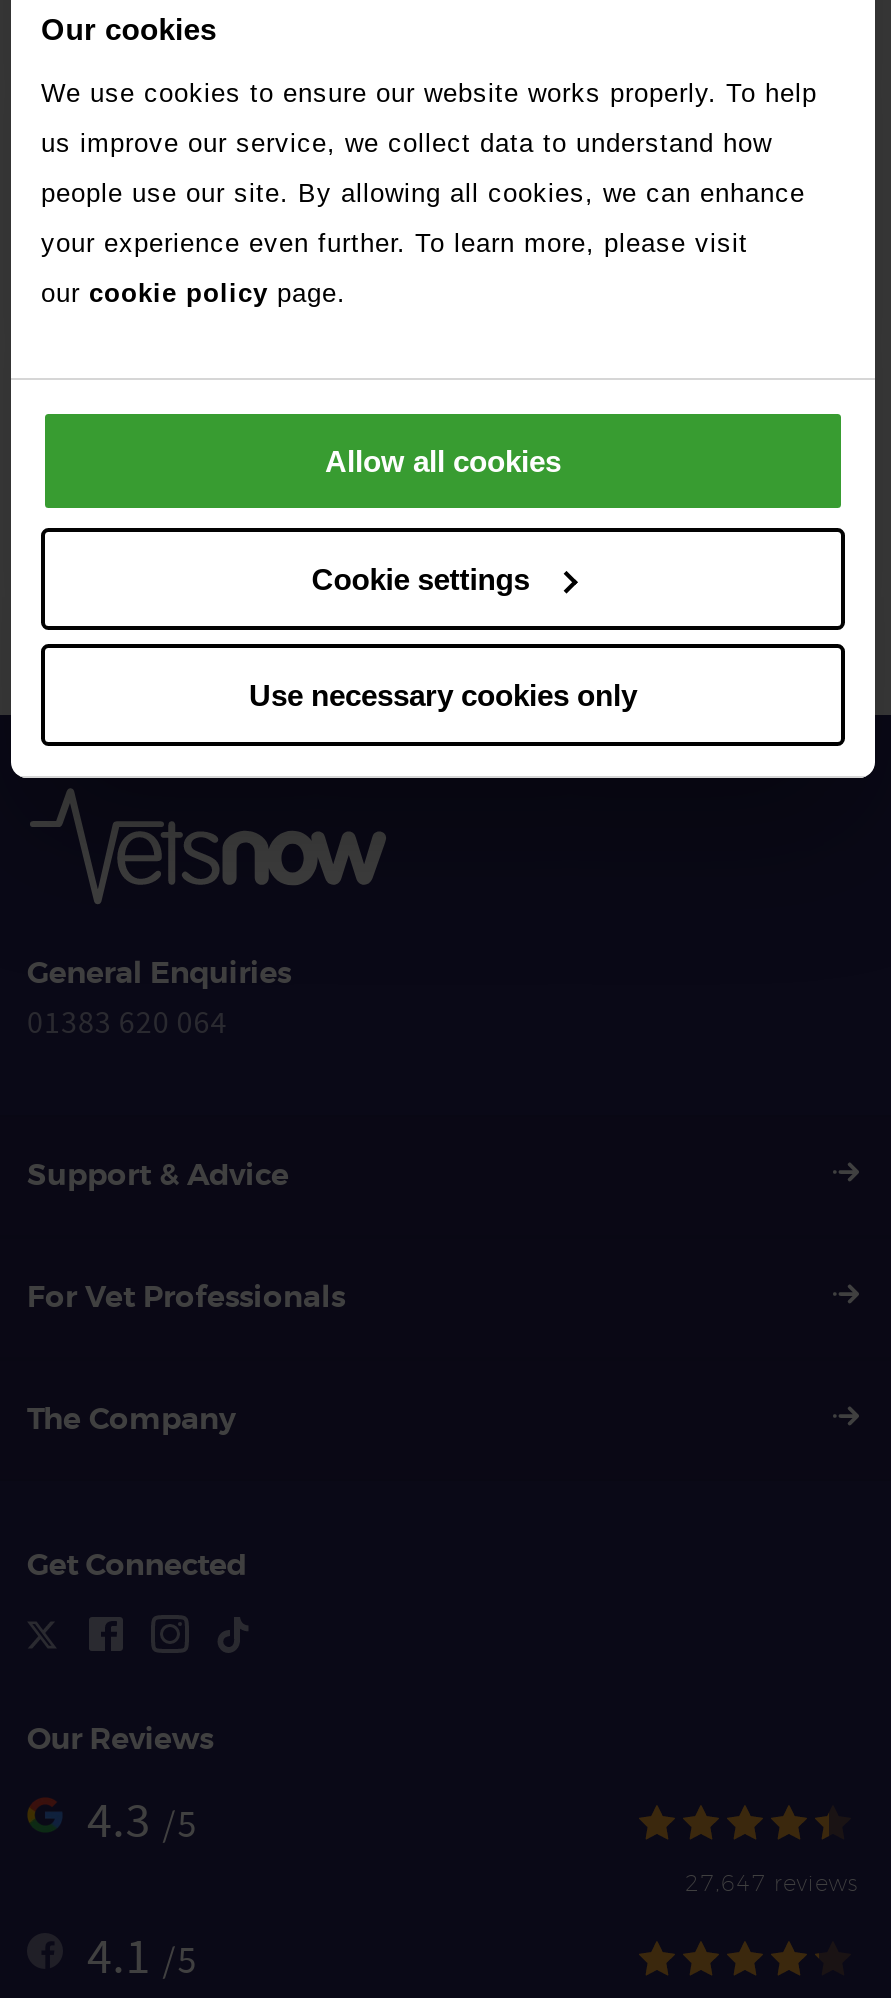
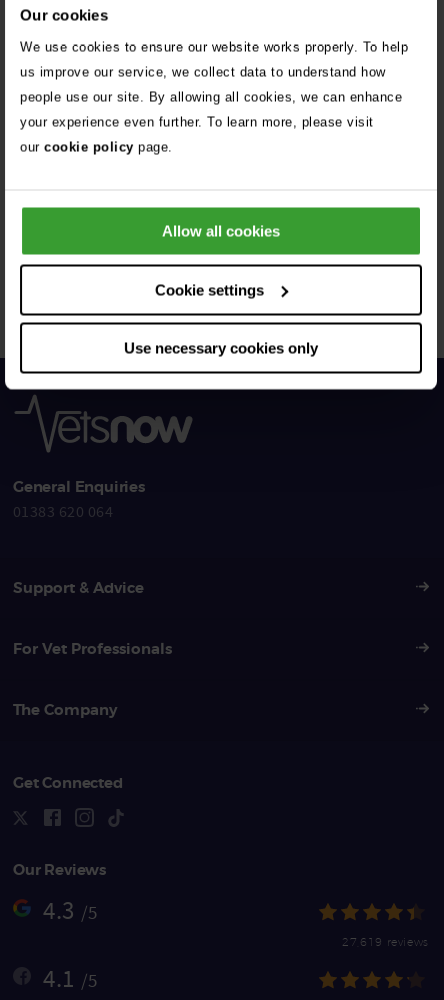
[685,1868,859,1894] 27,647 reviews -> [342,935,429,948] 27,619 reviews

